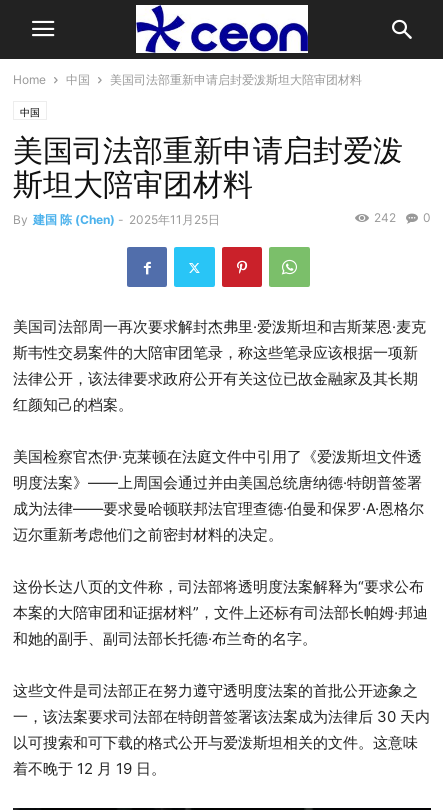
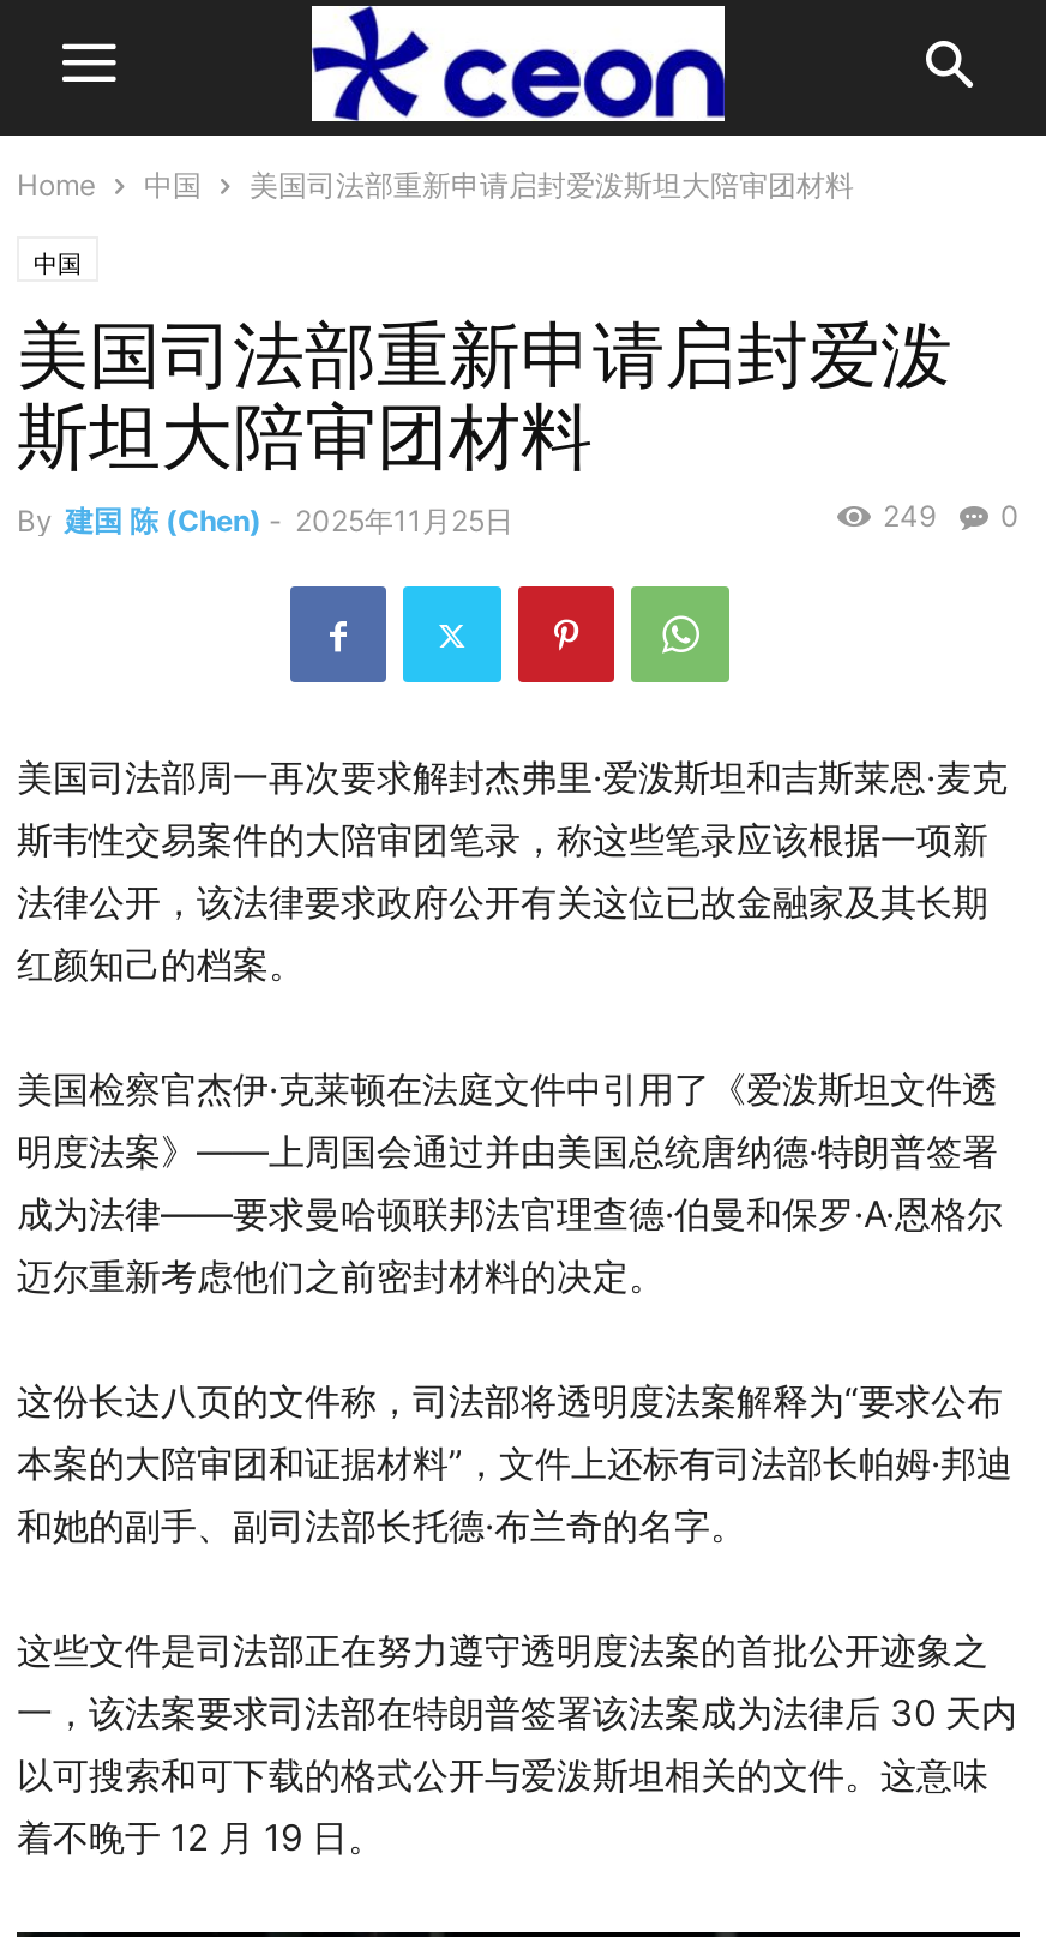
[374,210,431,225] 242 0 -> [883,498,1020,534] 249 0

